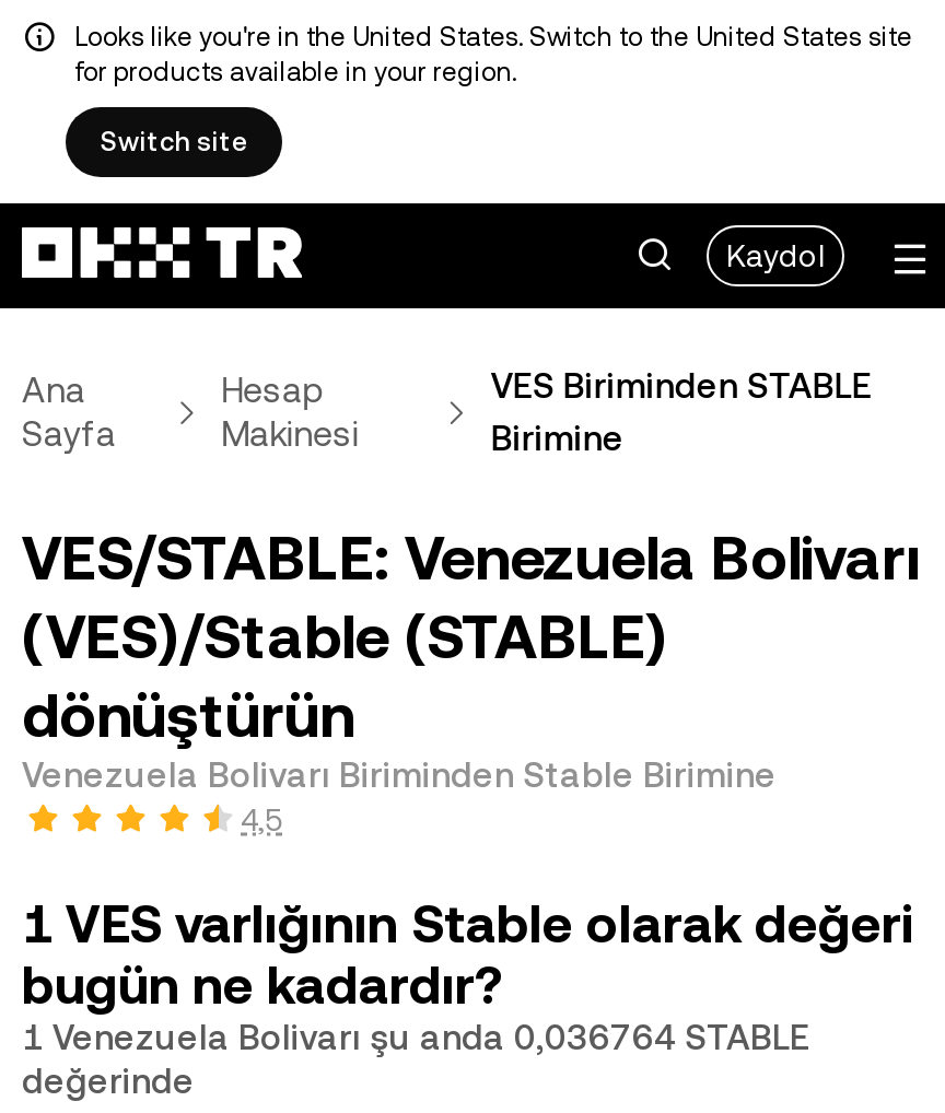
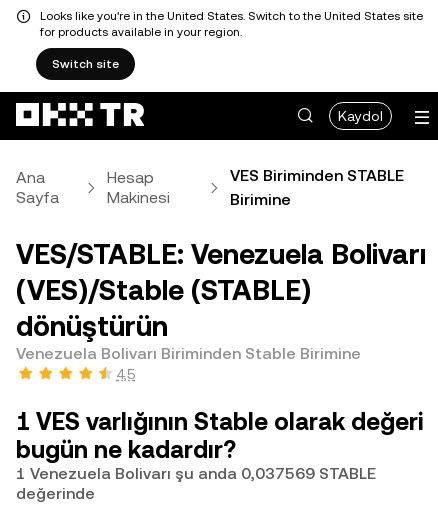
[22,1017,809,1058] 1 Venezuela Bolivarı şu anda 0,036764 STABLE -> [16,464,376,483] 1 Venezuela Bolivarı şu anda 0,037569 STABLE

